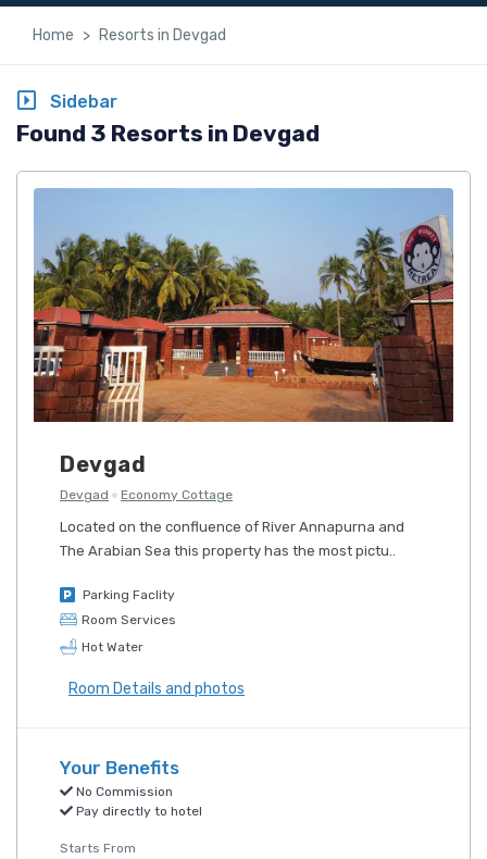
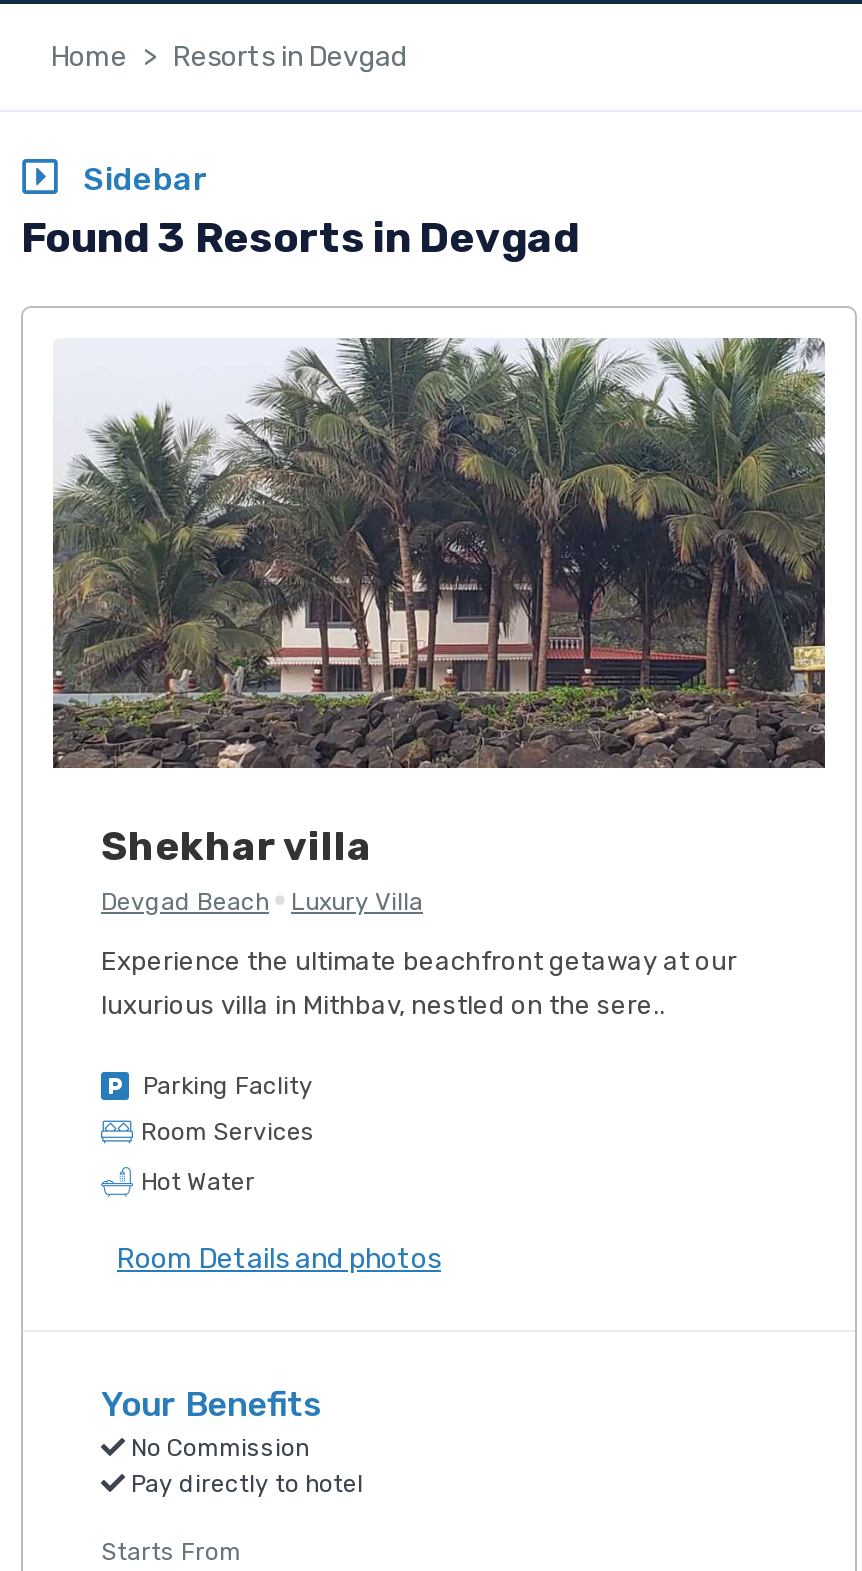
[33,188,454,503] [image] | Devgad | Devgad | Economy Cottage -> [51,336,827,916] [image] | Shekhar villa | Devgad Beach | Luxury Villa
[60,519,404,535] Located on the confluence of River Annapurna and -> [101,946,737,976] Experience the ultimate beachfront getaway at our
[60,543,396,559] The Arabian Sea this property has the most pictu.. -> [101,990,665,1020] luxurious villa in Mithbav, nestled on the sere..

